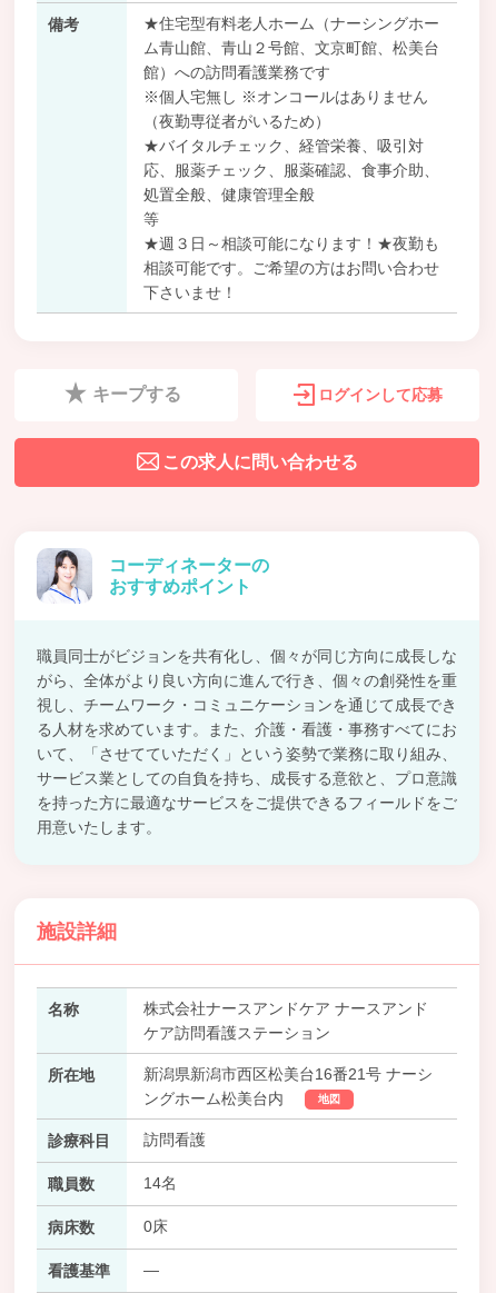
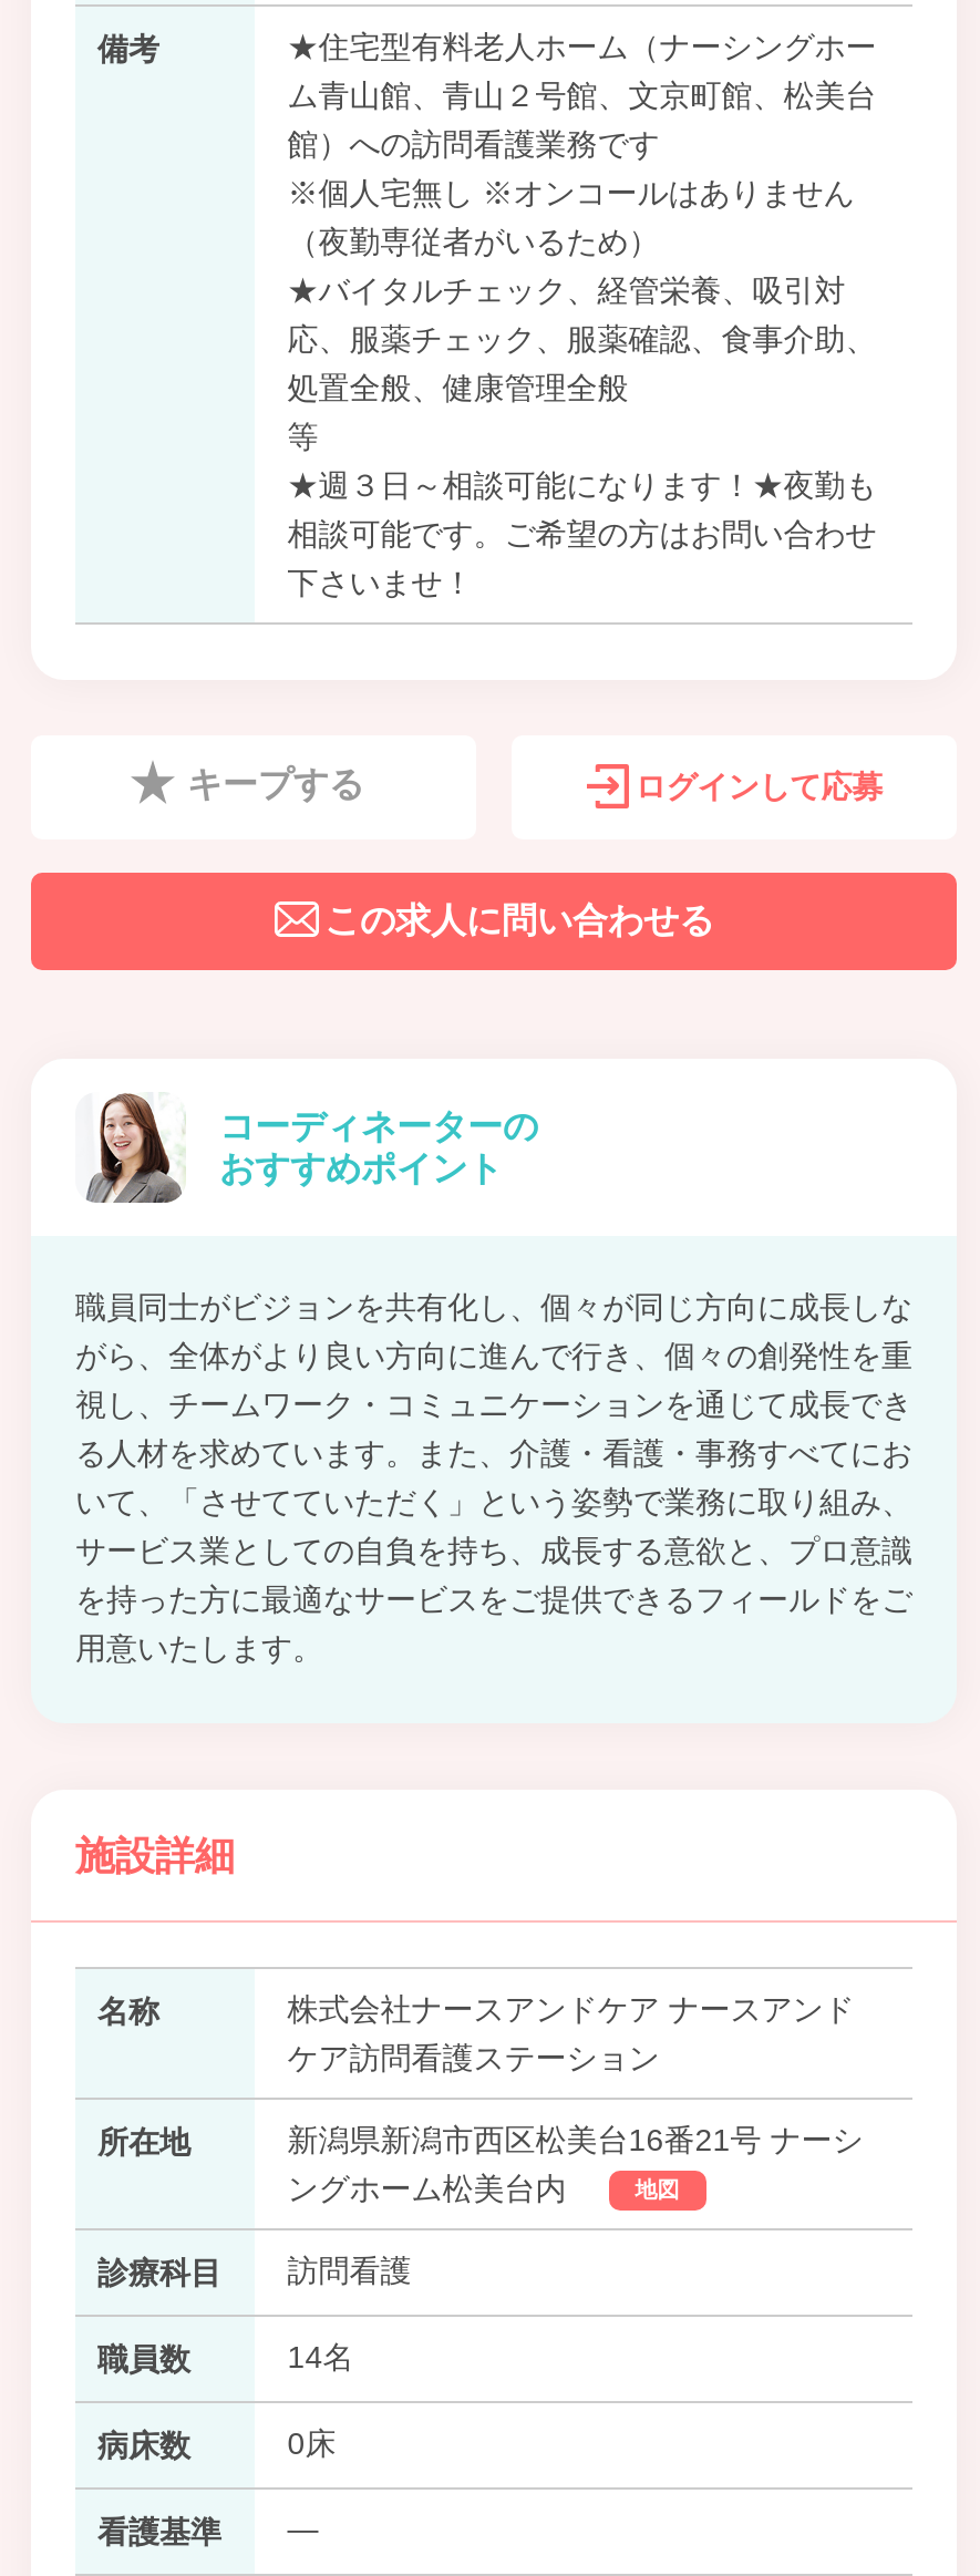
[36,548,92,604] [image] -> [75,1092,184,1205] [image]

